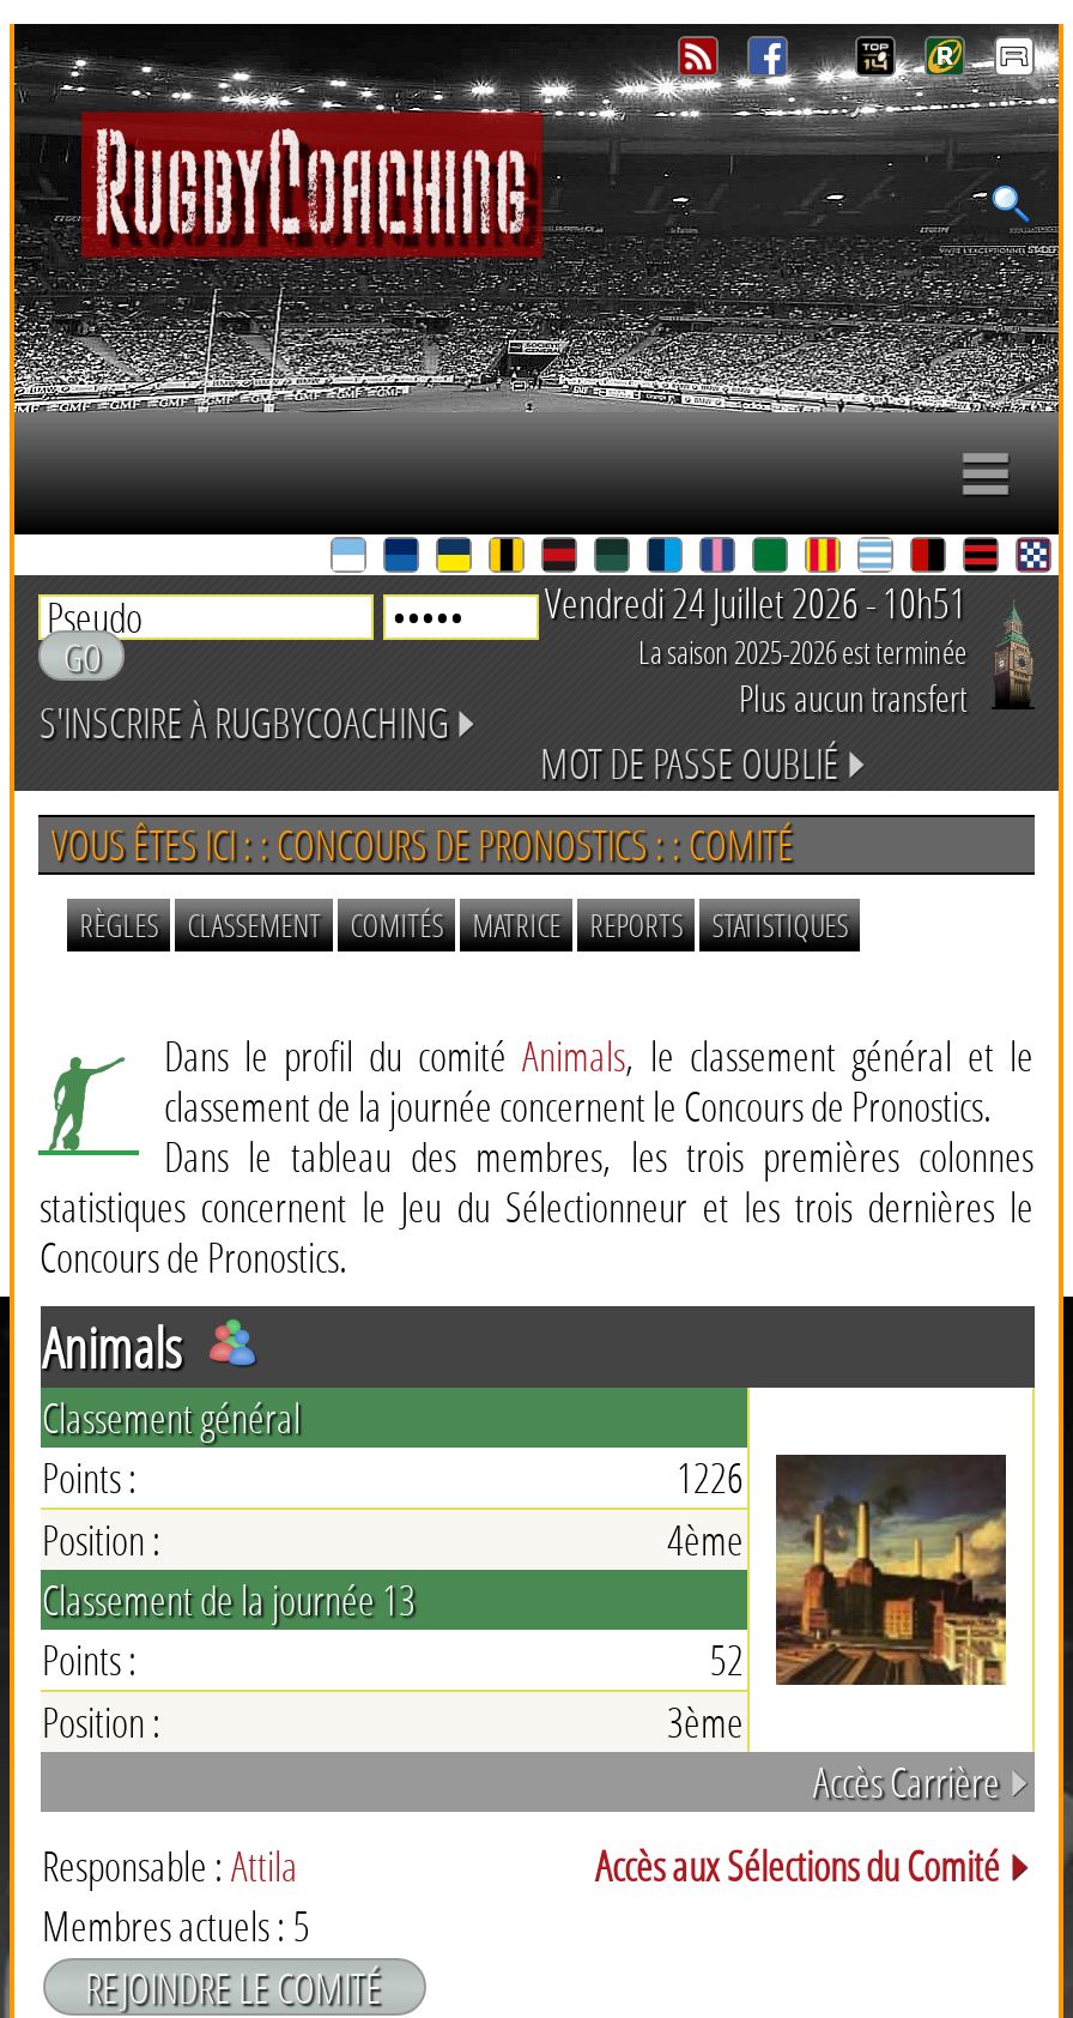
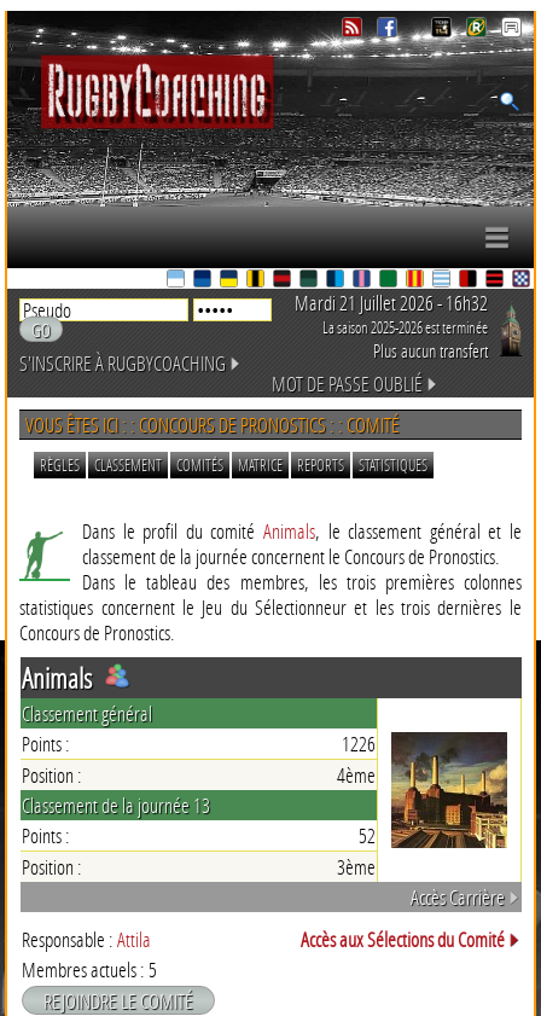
[545,575,966,630] Vendredi 24 Juillet 2026 - 10h51 -> [294,289,487,317] Mardi 21 Juillet 2026 - 16h32

